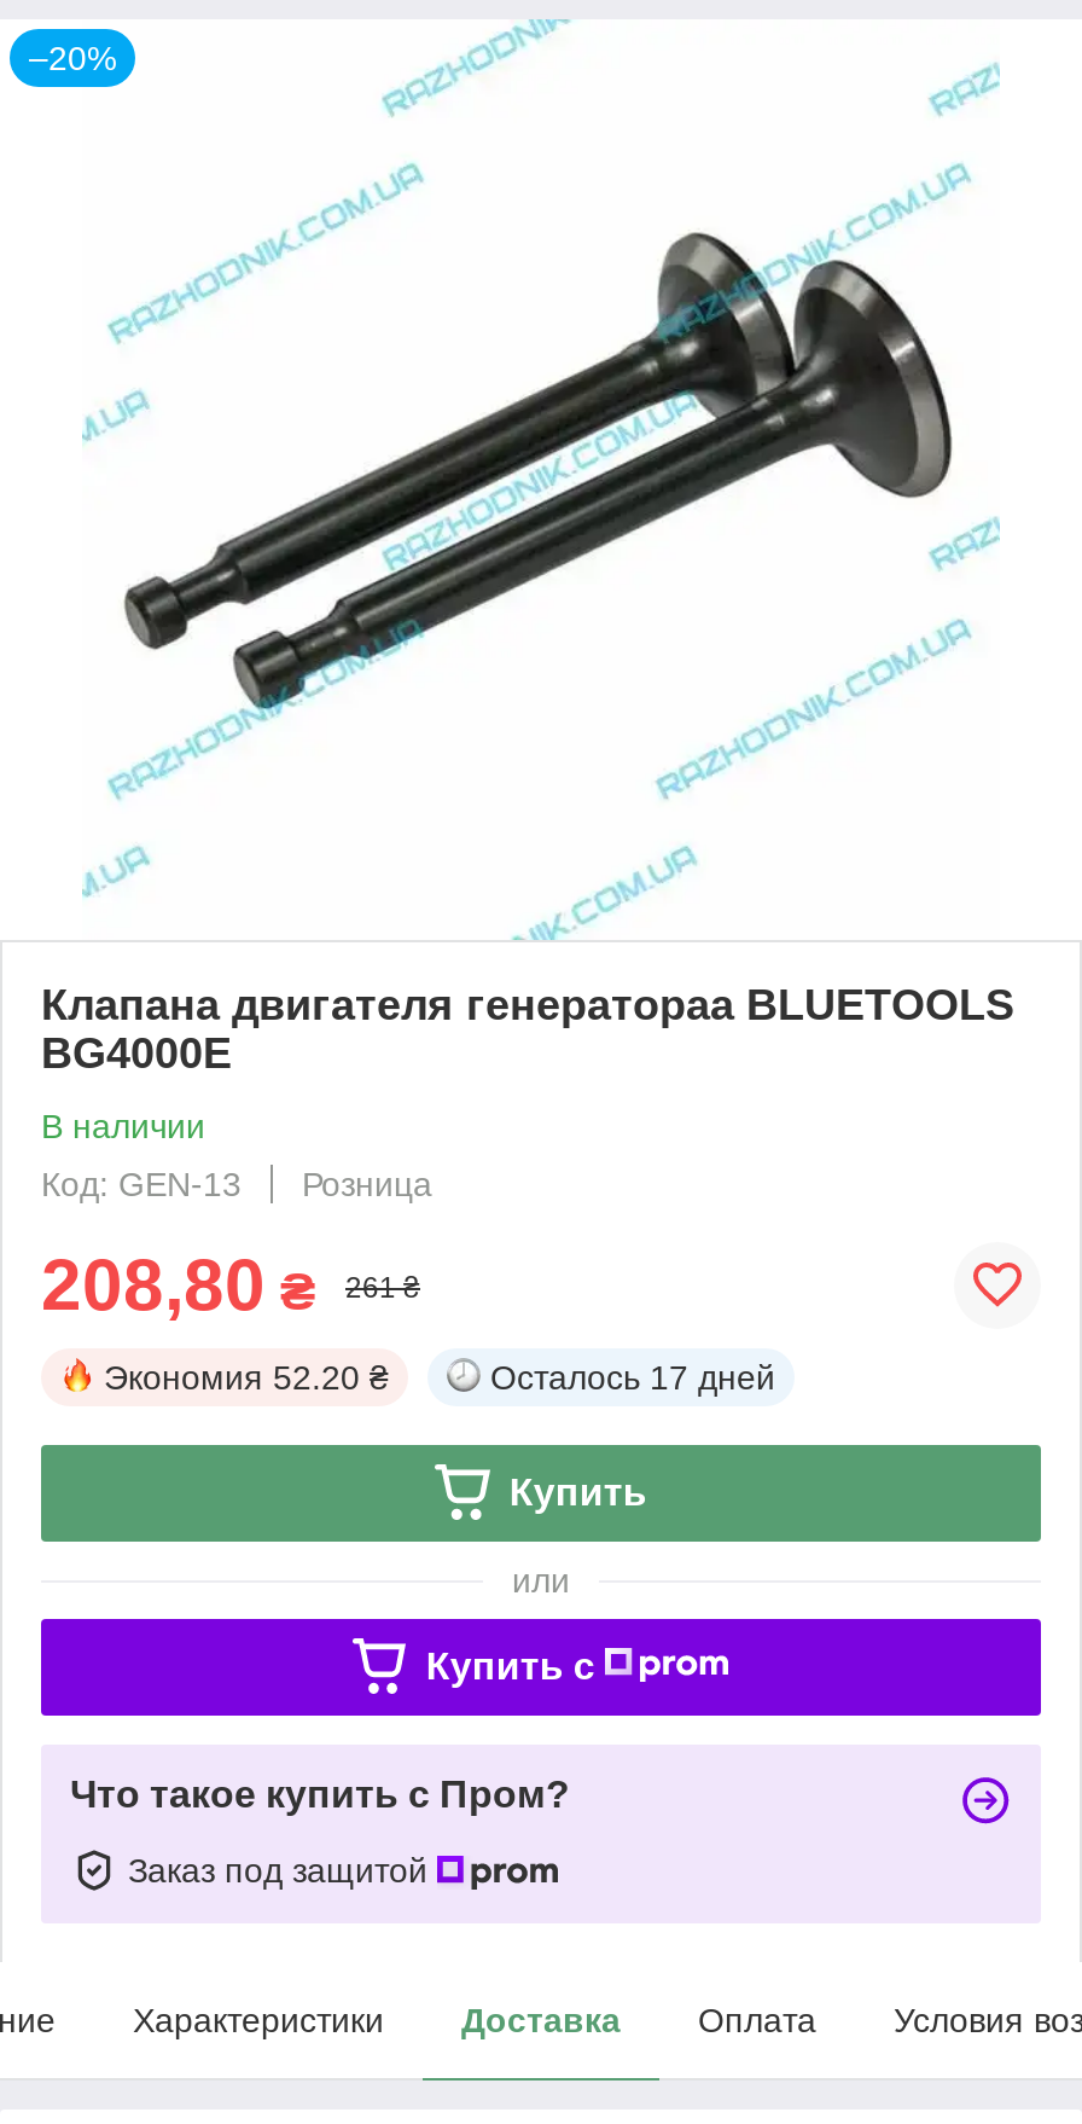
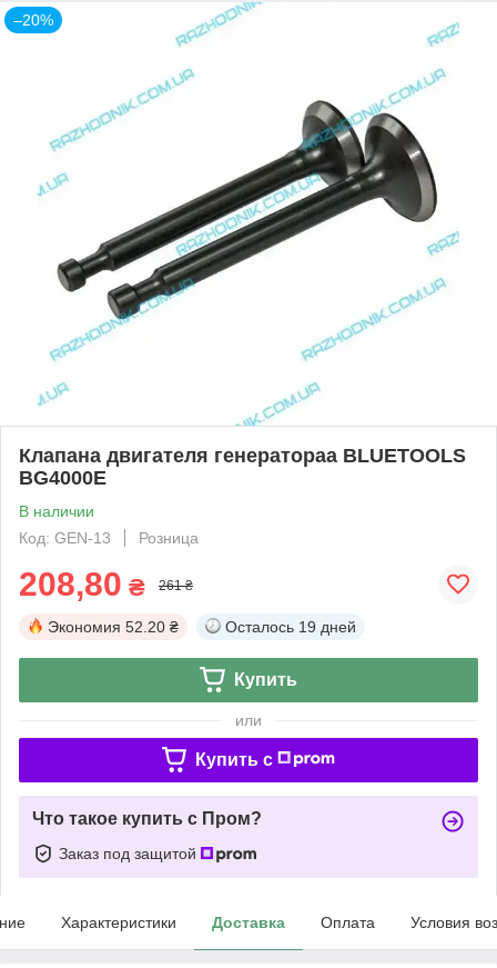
[490,1358,775,1396] Осталось 17 дней -> [225,618,356,635] Осталось 19 дней

